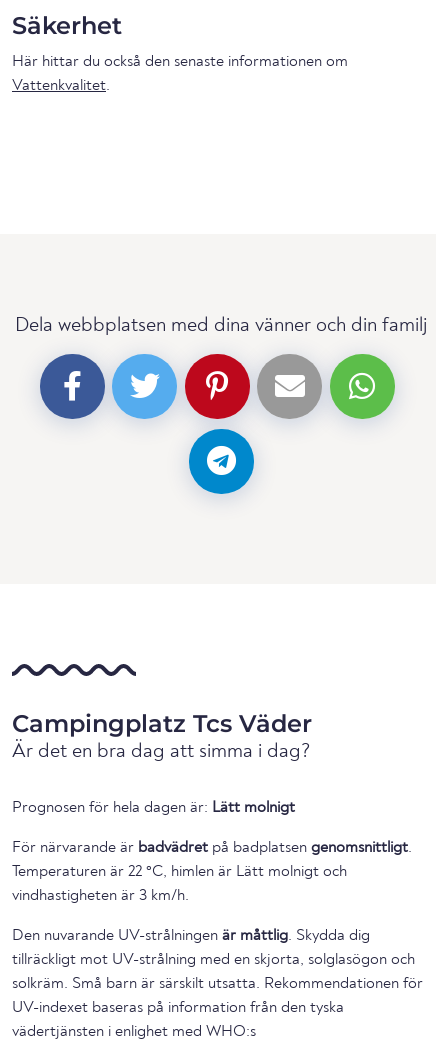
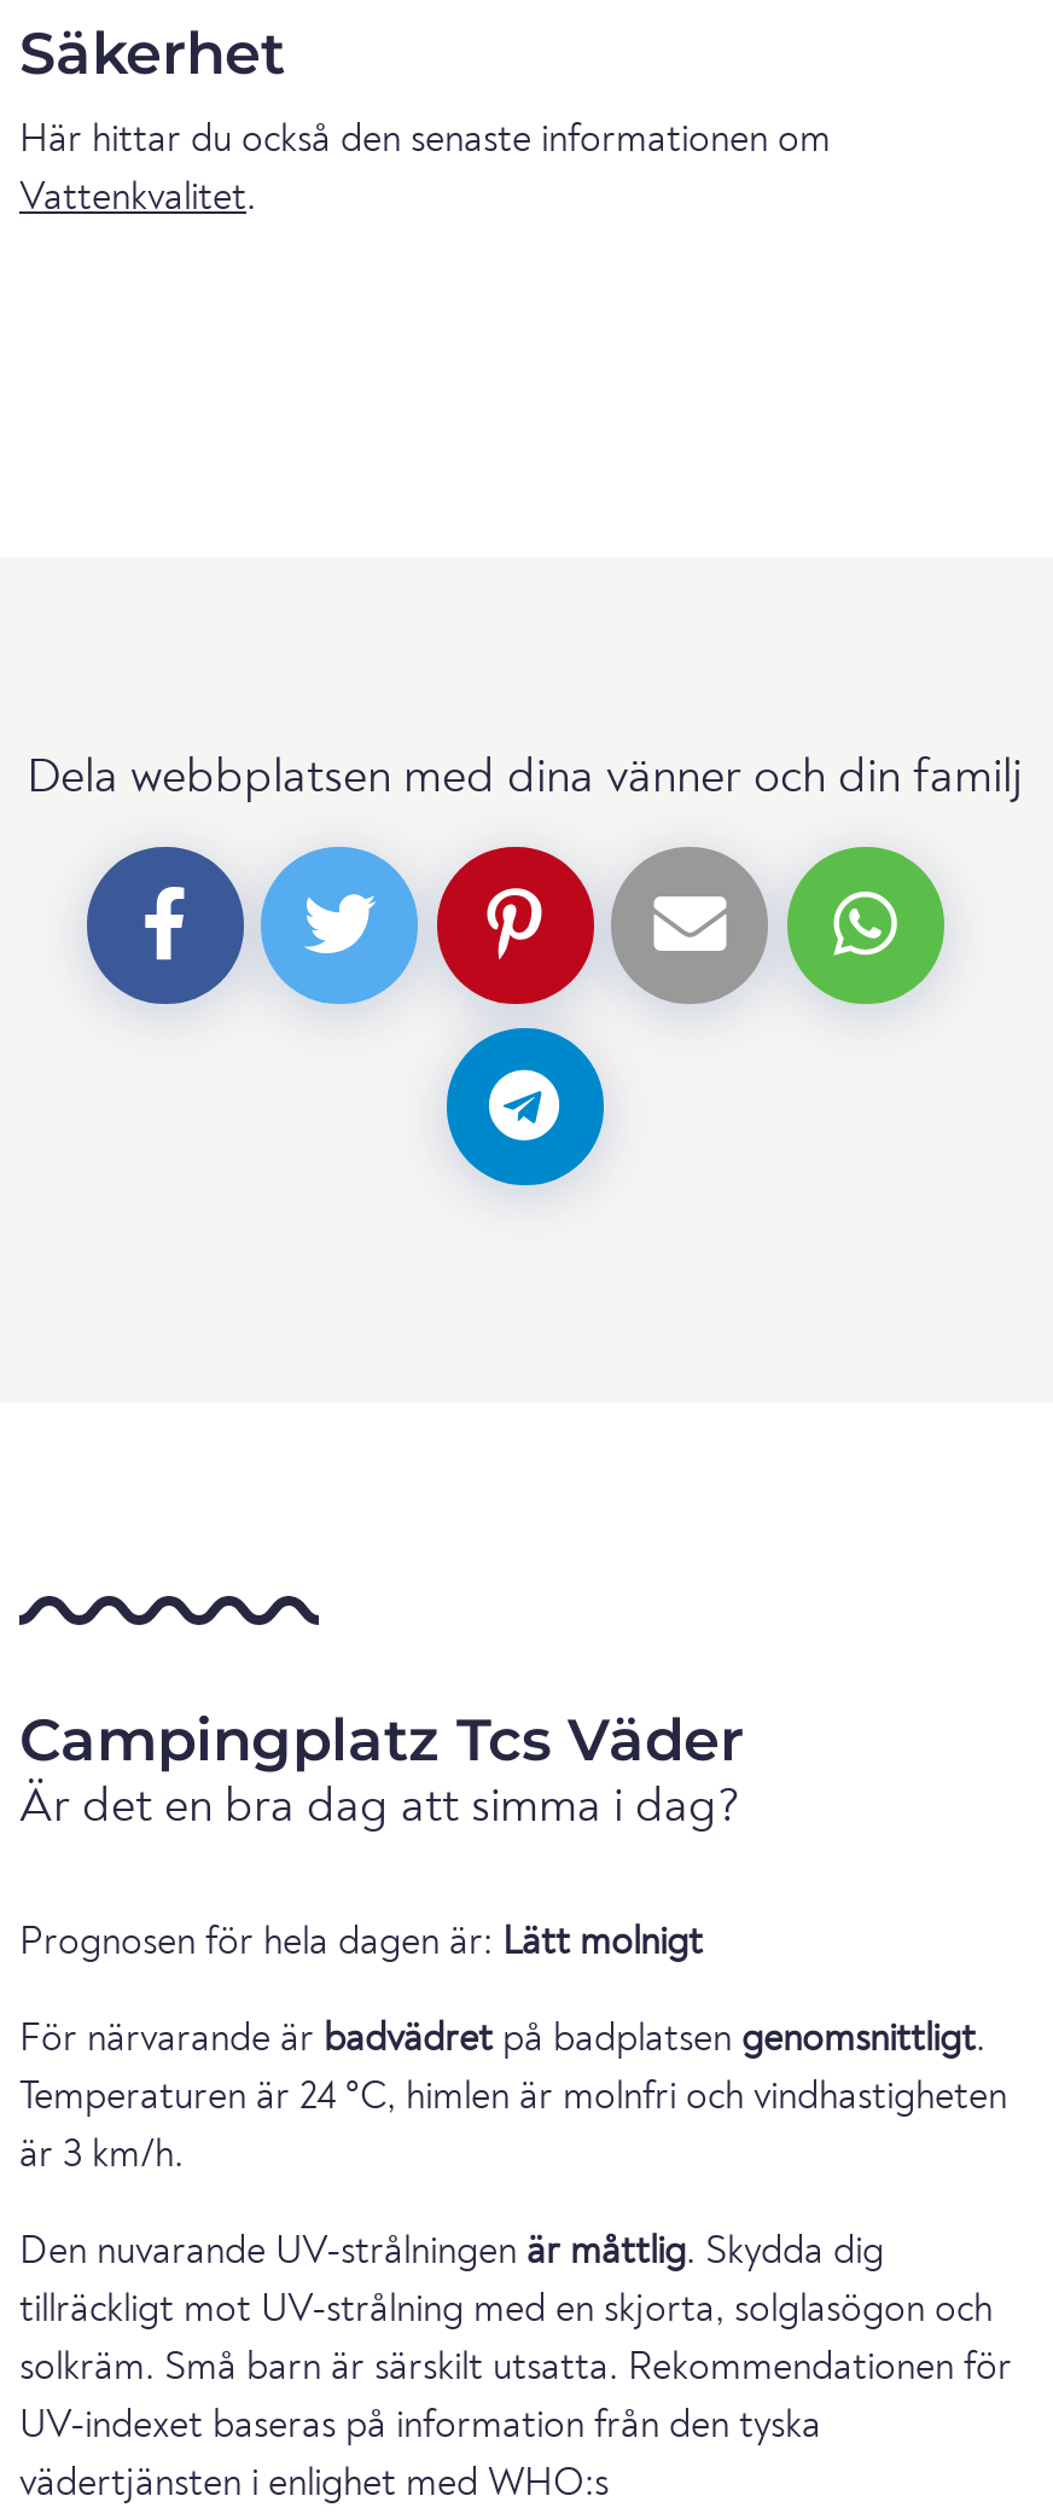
[12,864,347,880] Temperaturen är 22 °C, himlen är Lätt molnigt och -> [19,2080,1007,2119] Temperaturen är 24 °C, himlen är molnfri och vindhastigheten
[12,888,189,904] vindhastigheten är 3 km/h. -> [19,2138,184,2177] är 3 km/h.

